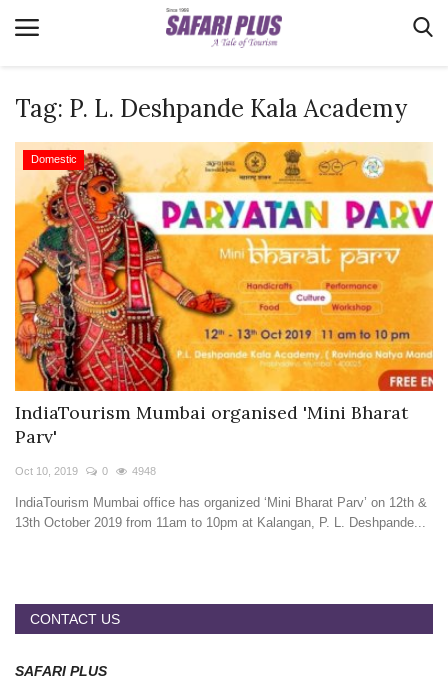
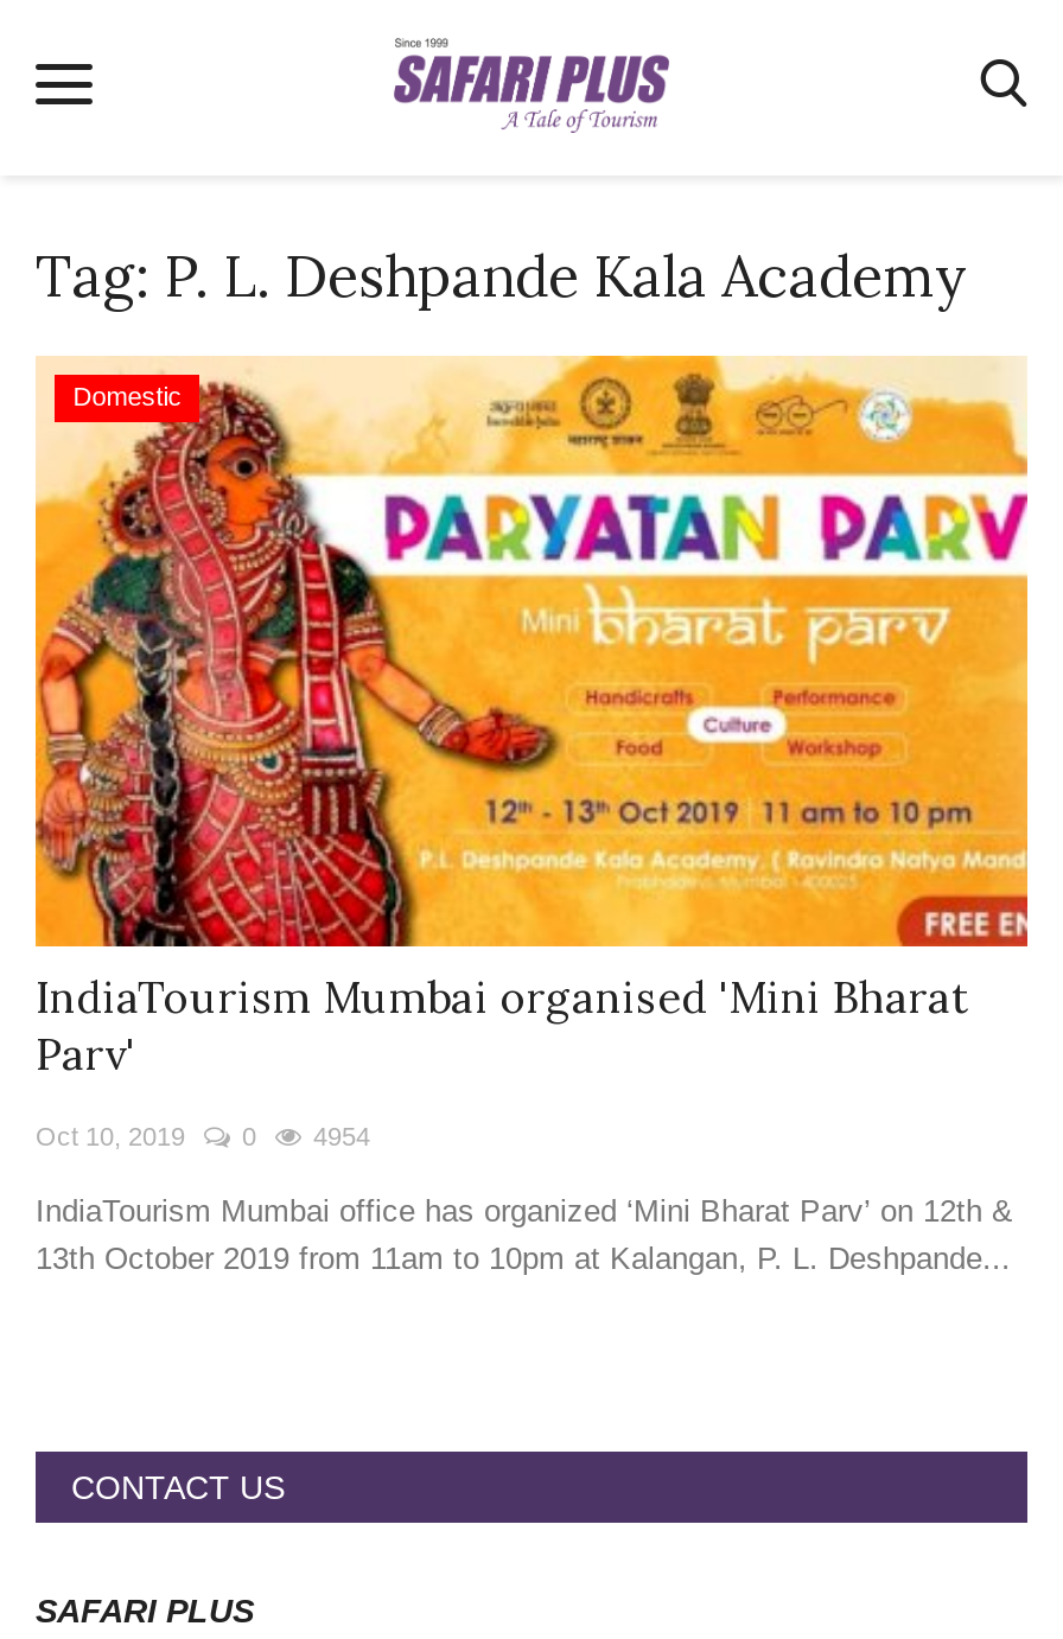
[15,465,156,477] Oct 10, 2019 0 4948 -> [36,1121,370,1149] Oct 10, 2019 0 4954

